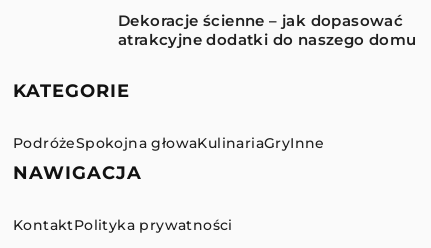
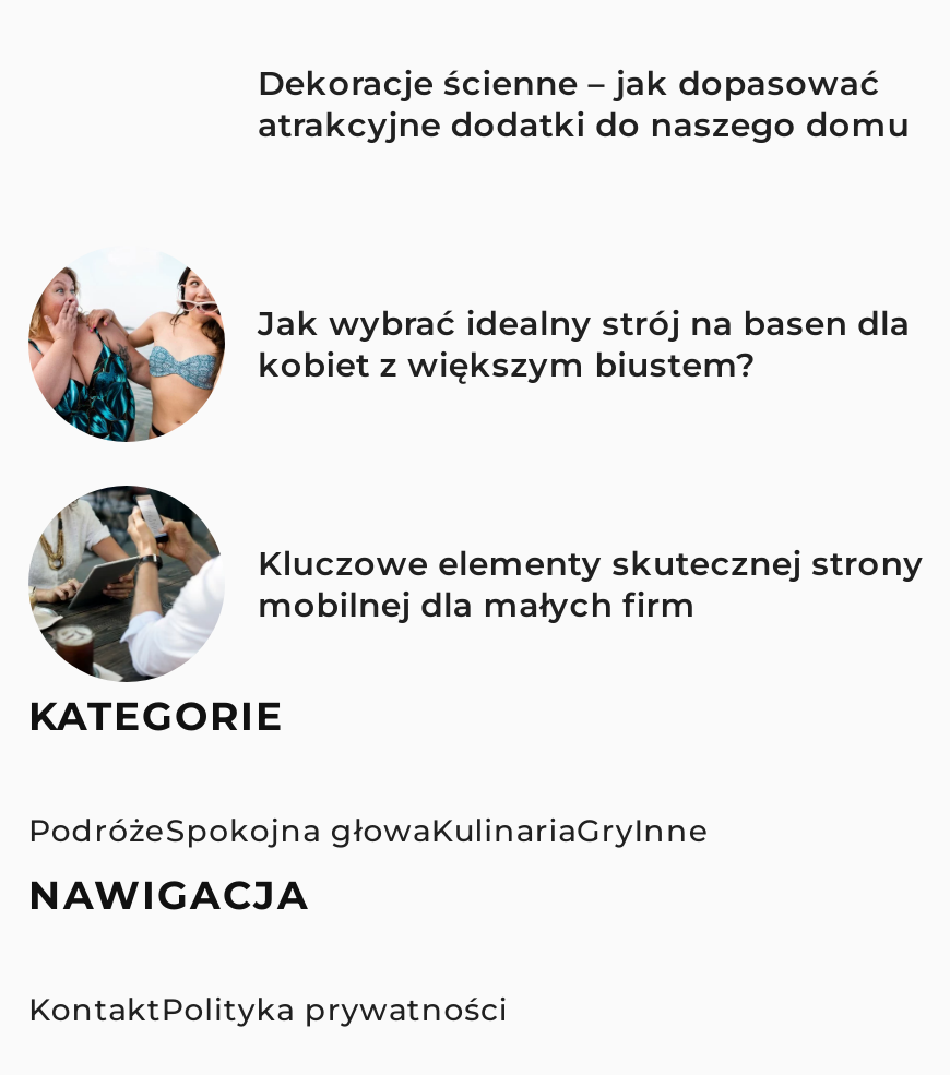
none -> [26,266,910,445] [image] | Jak wybrać idealny strój na basen dla | kobiet z większym biustem?
none -> [26,482,924,685] [image] | Kluczowe elementy skutecznej strony | mobilnej dla małych firm

